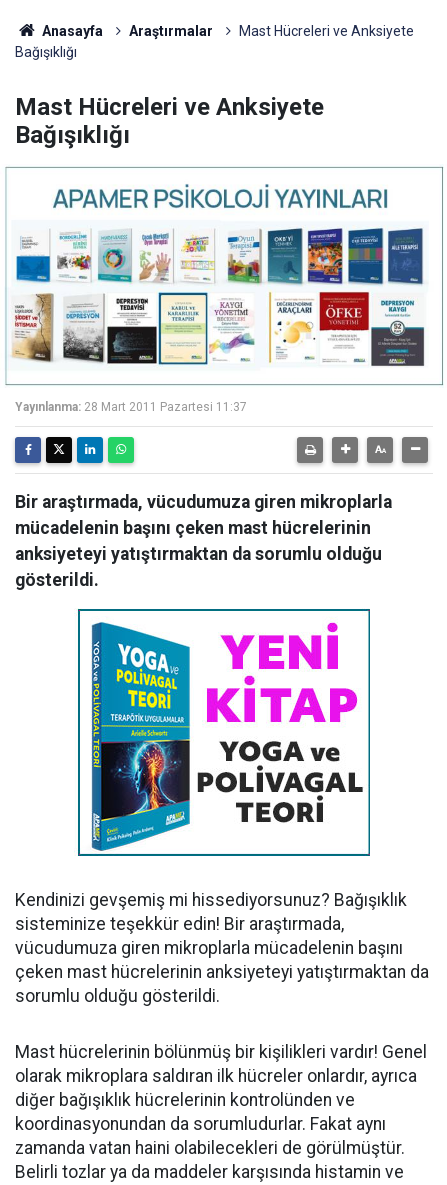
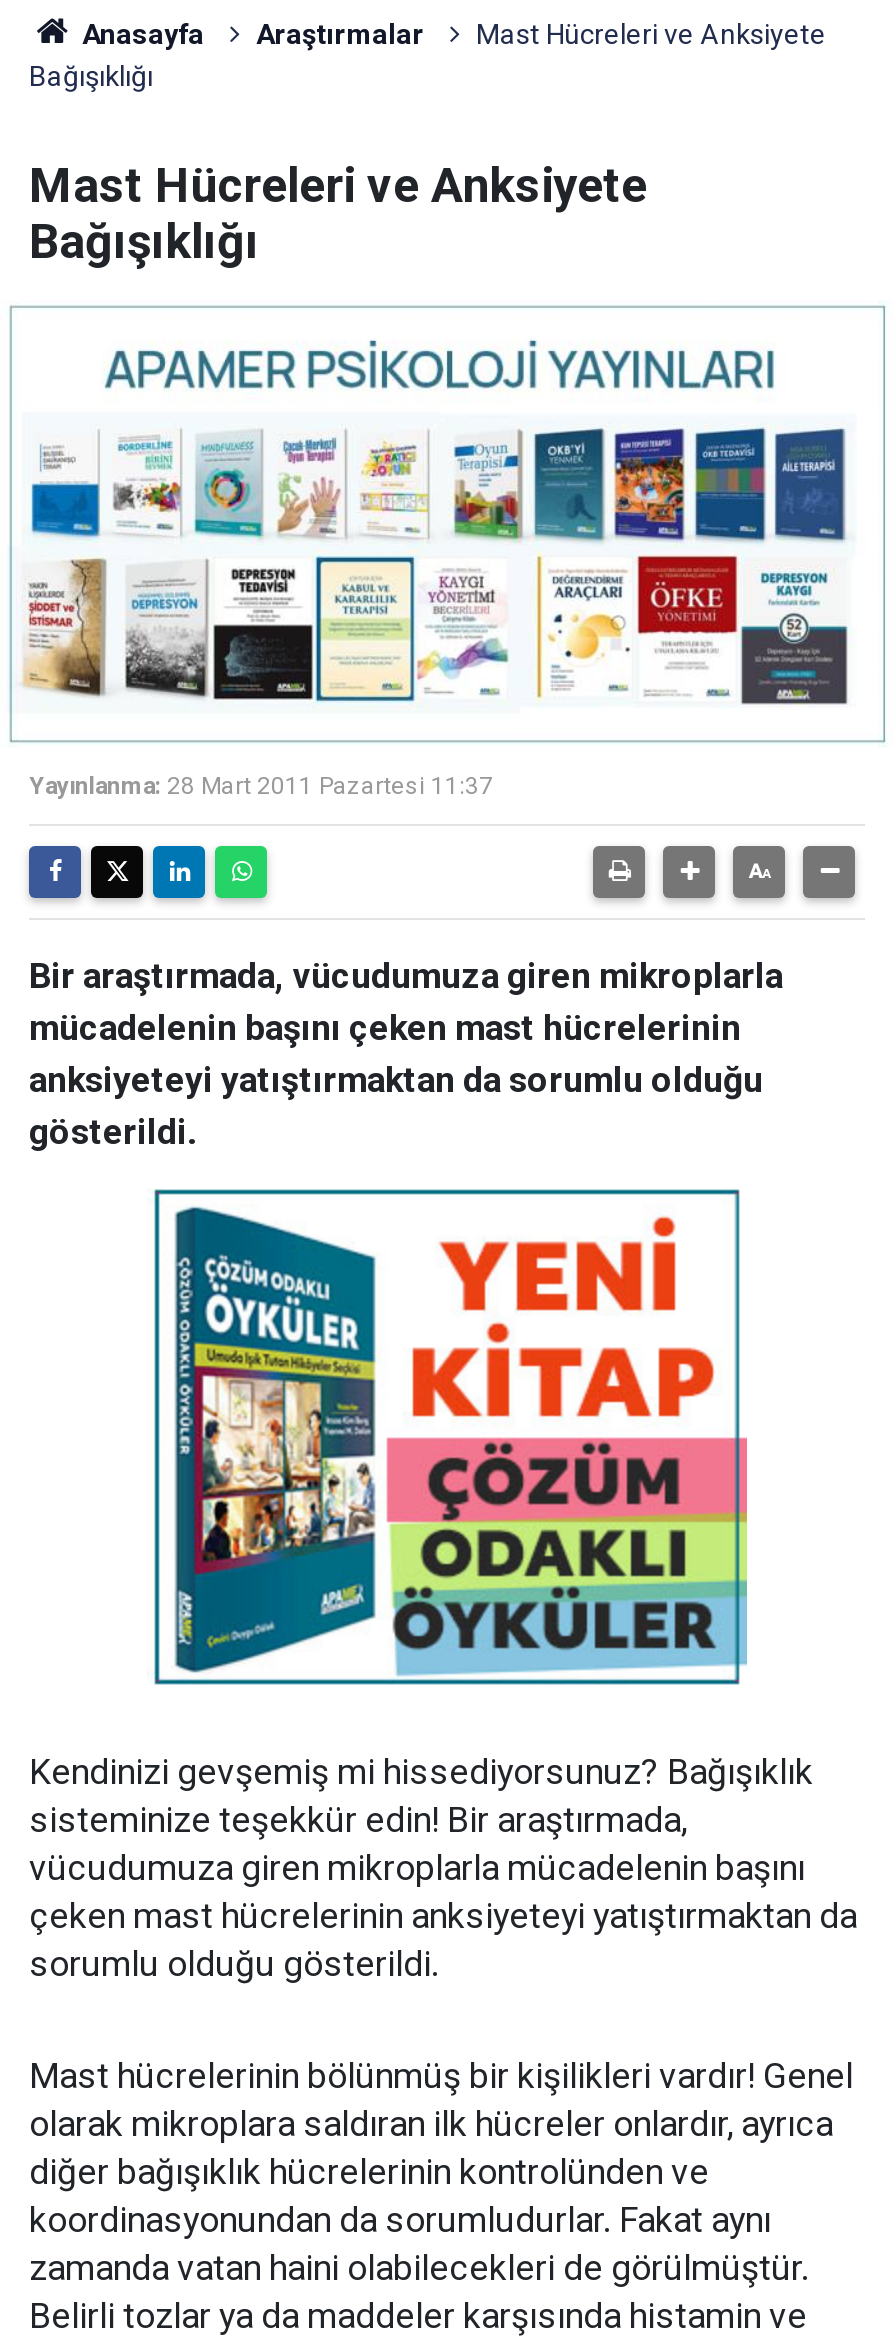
[88,618,374,853] [image] -> [173,1206,749,1678] [image]

